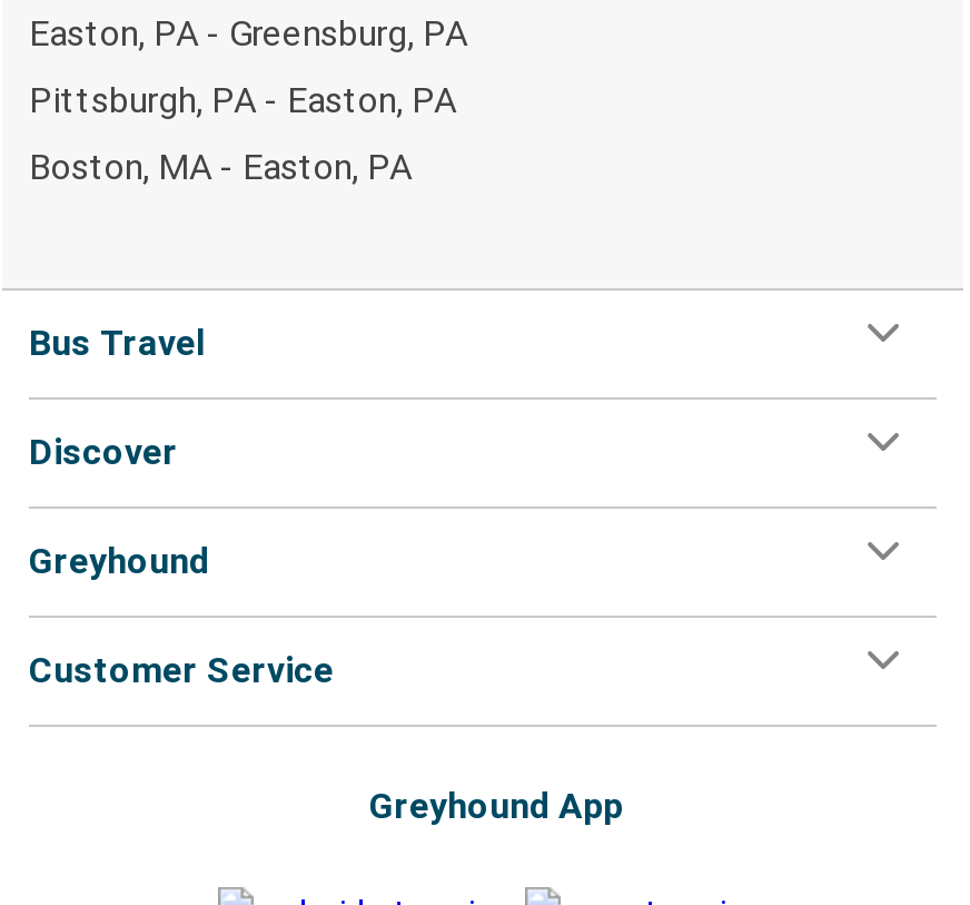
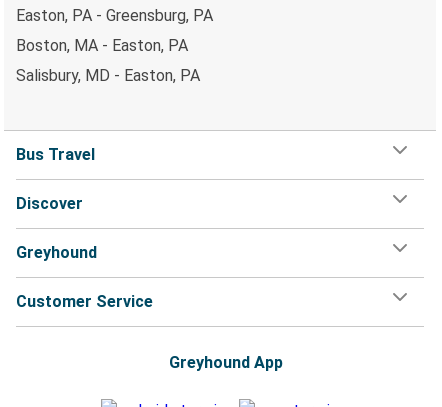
[29,78,456,120] Pittsburgh, PA - Easton, PA -> none
moved [29,145,412,187] -> [16,35,188,54]: Boston, MA - Easton, PA
none -> [16,65,200,84] Salisbury, MD - Easton, PA

